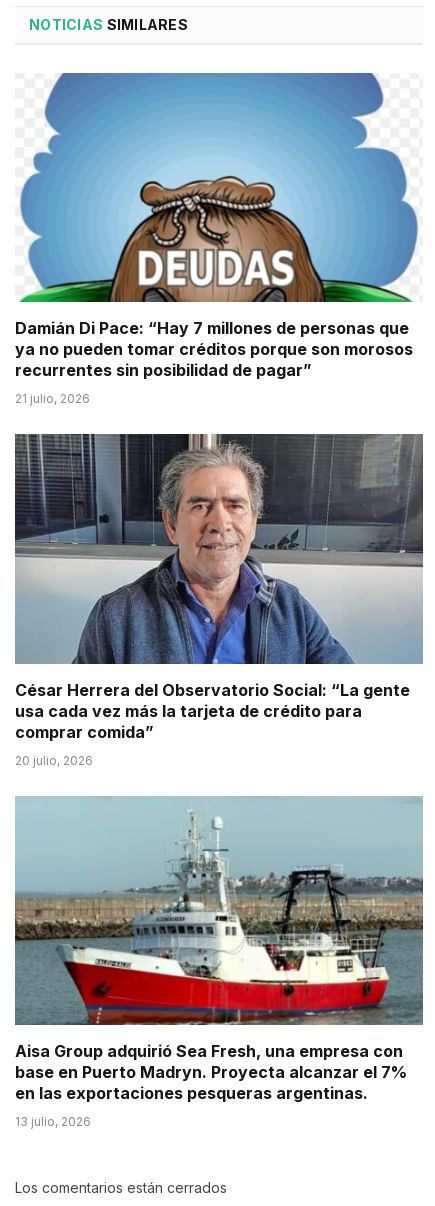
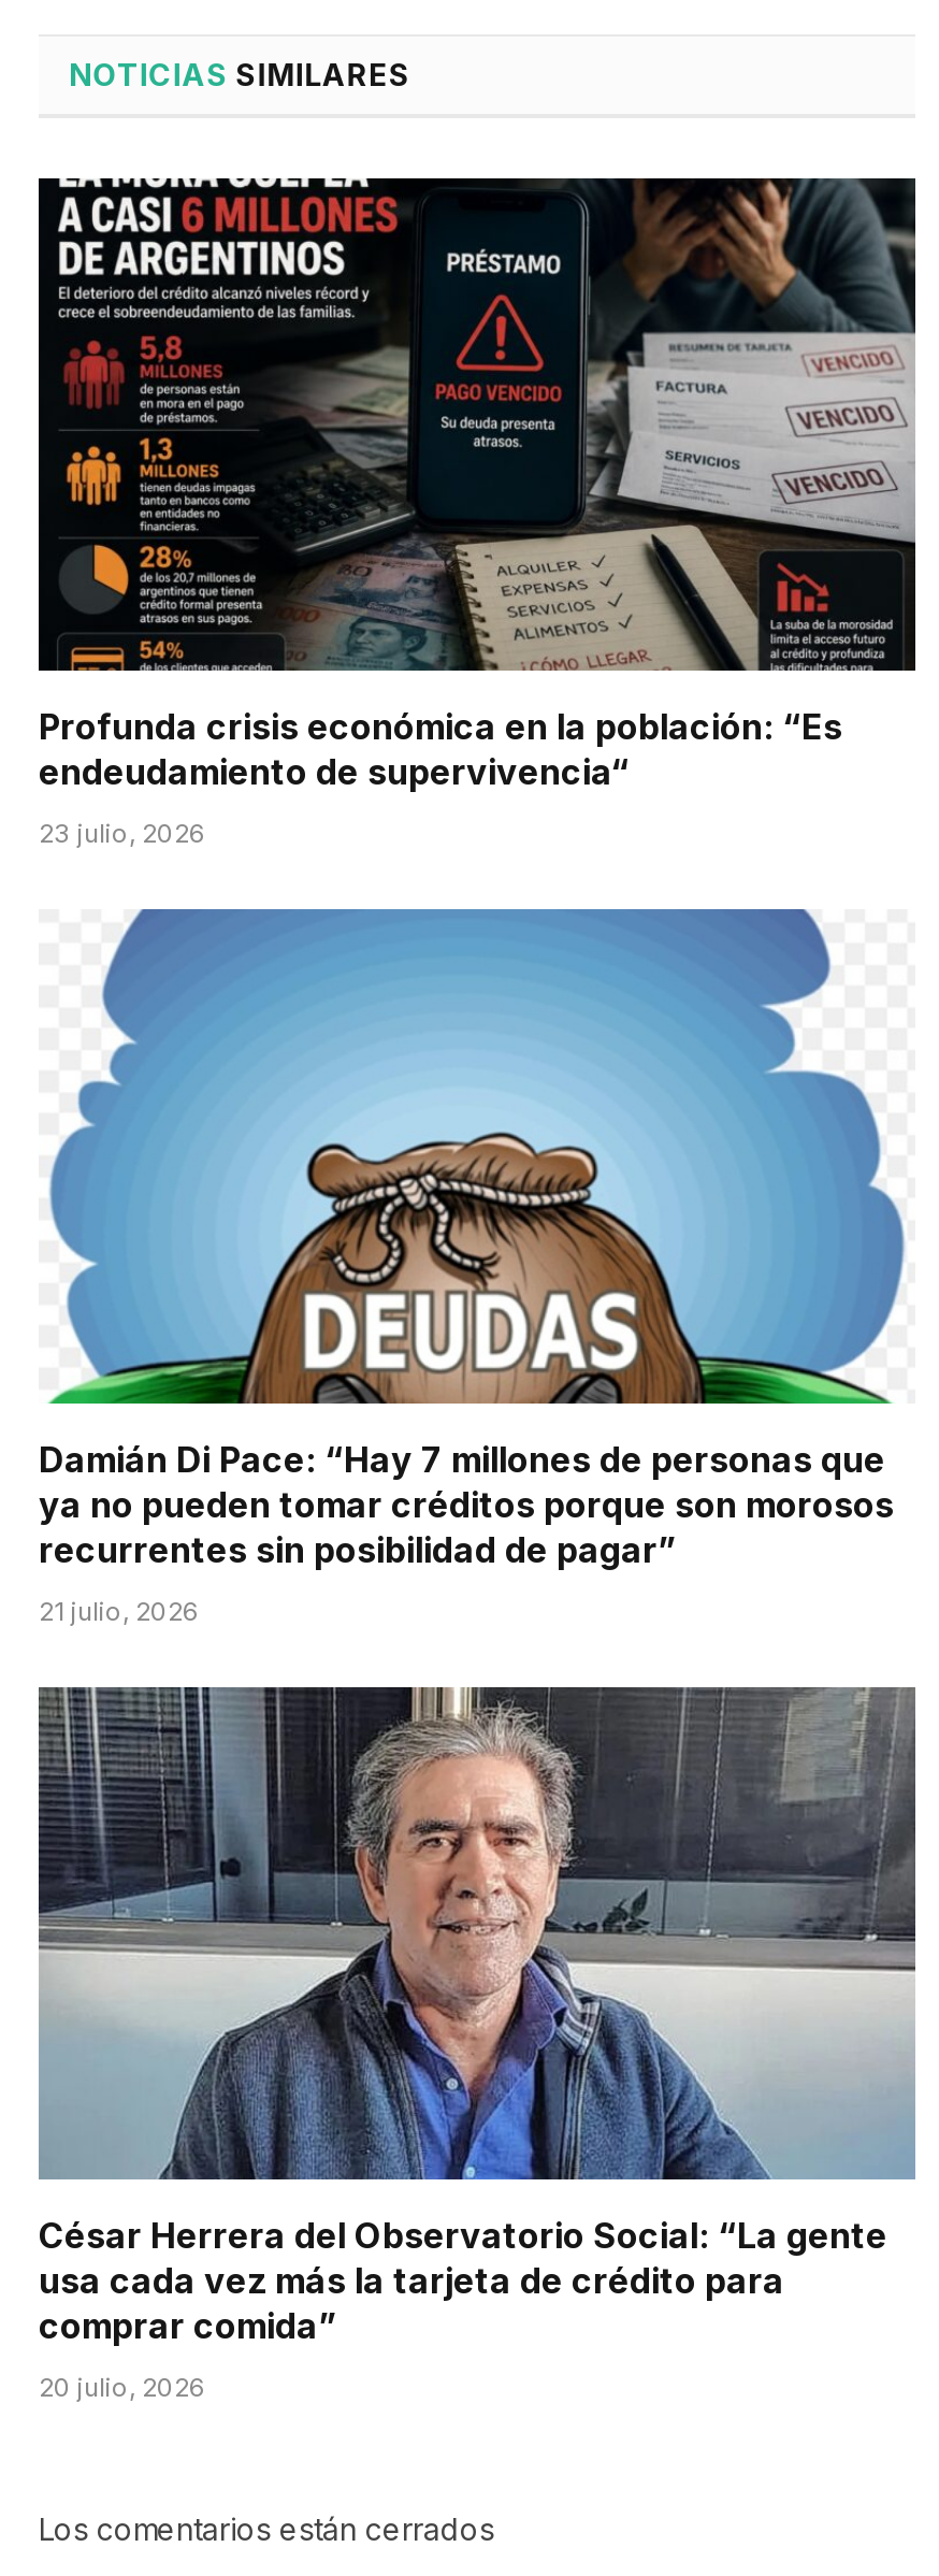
none -> [37,176,918,850] [image] | Profunda crisis económica en la población: “Es | endeudamiento de supervivencia“ | 23 julio, 2026
moved [15,74,420,768] -> [39,911,909,2404]: [image] | Damián Di Pace: “Hay 7 millones de personas que | ya no pueden tomar créditos porque son morosos | ... | comprar comida” | 20 julio, 2026
[15,796,423,1129] [image] | Aisa Group adquirió Sea Fresh, una empresa con | base en Puerto Madryn. Proyecta alcanzar el 7% | en las exportaciones pesqueras argentinas. | 13 julio, 2026 -> none

